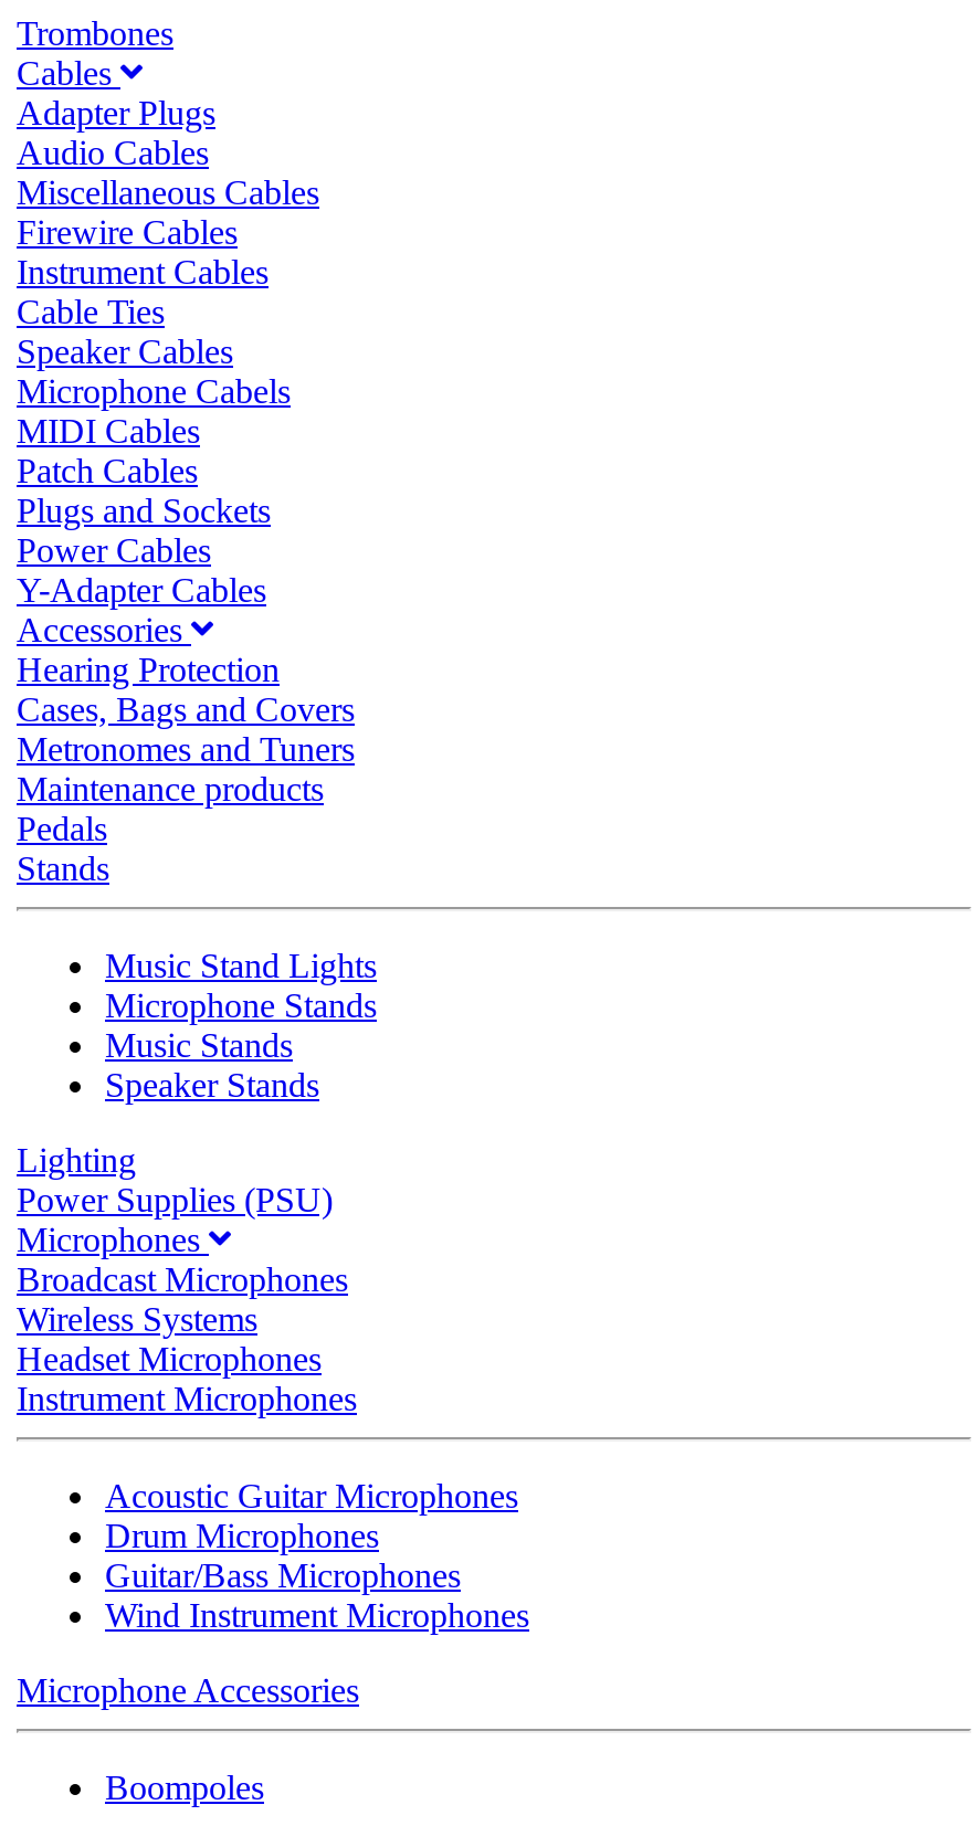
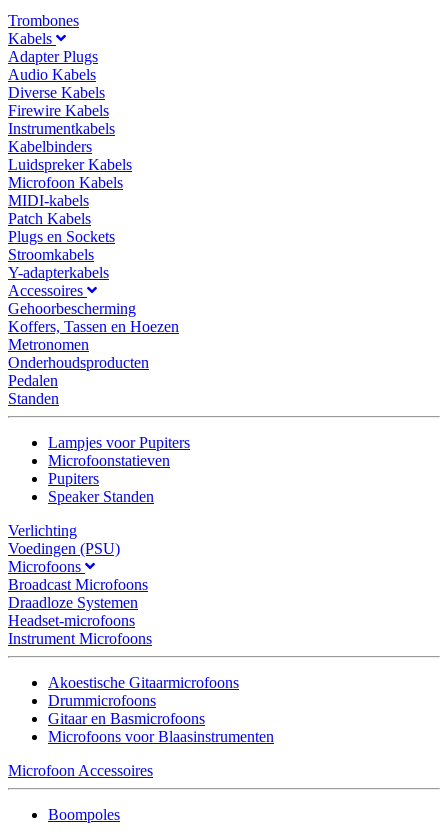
[17,54,120,92] Cables -> [8,30,56,47] Kabels
[17,134,355,887] Audio Cables | Miscellaneous Cables | Firewire Cables | Instrument Cables | Cable Ties | Speaker Cables | Microphone Cabels | MIDI Cables | Patch Cables | Plugs and Sockets | Power Cables | Y-Adapter Cables | Accessories | Hearing Protection | Cases, Bags and Covers | Metronomes and Tuners | Maintenance products | Pedals | Stands -> [8,66,179,407] Audio Kabels | Diverse Kabels | Firewire Kabels | Instrumentkabels | Kabelbinders | Luidspreker Kabels | Microfoon Kabels | MIDI-kabels | Patch Kabels | Plugs en Sockets | Stroomkabels | Y-adapterkabels | Accessoires | Gehoorbescherming | Koffers, Tassen en Hoezen | Metronomen | Onderhoudsproducten | Pedalen | Standen
[105,947,377,1104] Music Stand Lights | Microphone Stands | Music Stands | Speaker Stands -> [48,434,190,505] Lampjes voor Pupiters | Microfoonstatieven | Pupiters | Speaker Standen
[17,1141,357,1417] Lighting | Power Supplies (PSU) | Microphones | Broadcast Microphones | Wireless Systems | Headset Microphones | Instrument Microphones -> [8,522,152,647] Verlichting | Voedingen (PSU) | Microfoons | Broadcast Microfoons | Draadloze Systemen | Headset-microfoons | Instrument Microfoons
[105,1477,529,1634] Acoustic Guitar Microphones | Drum Microphones | Guitar/Bass Microphones | Wind Instrument Microphones -> [48,674,274,745] Akoestische Gitaarmicrofoons | Drummicrofoons | Gitaar en Basmicrofoons | Microfoons voor Blaasinstrumenten
[17,1671,359,1709] Microphone Accessories -> [8,762,153,779] Microfoon Accessoires

